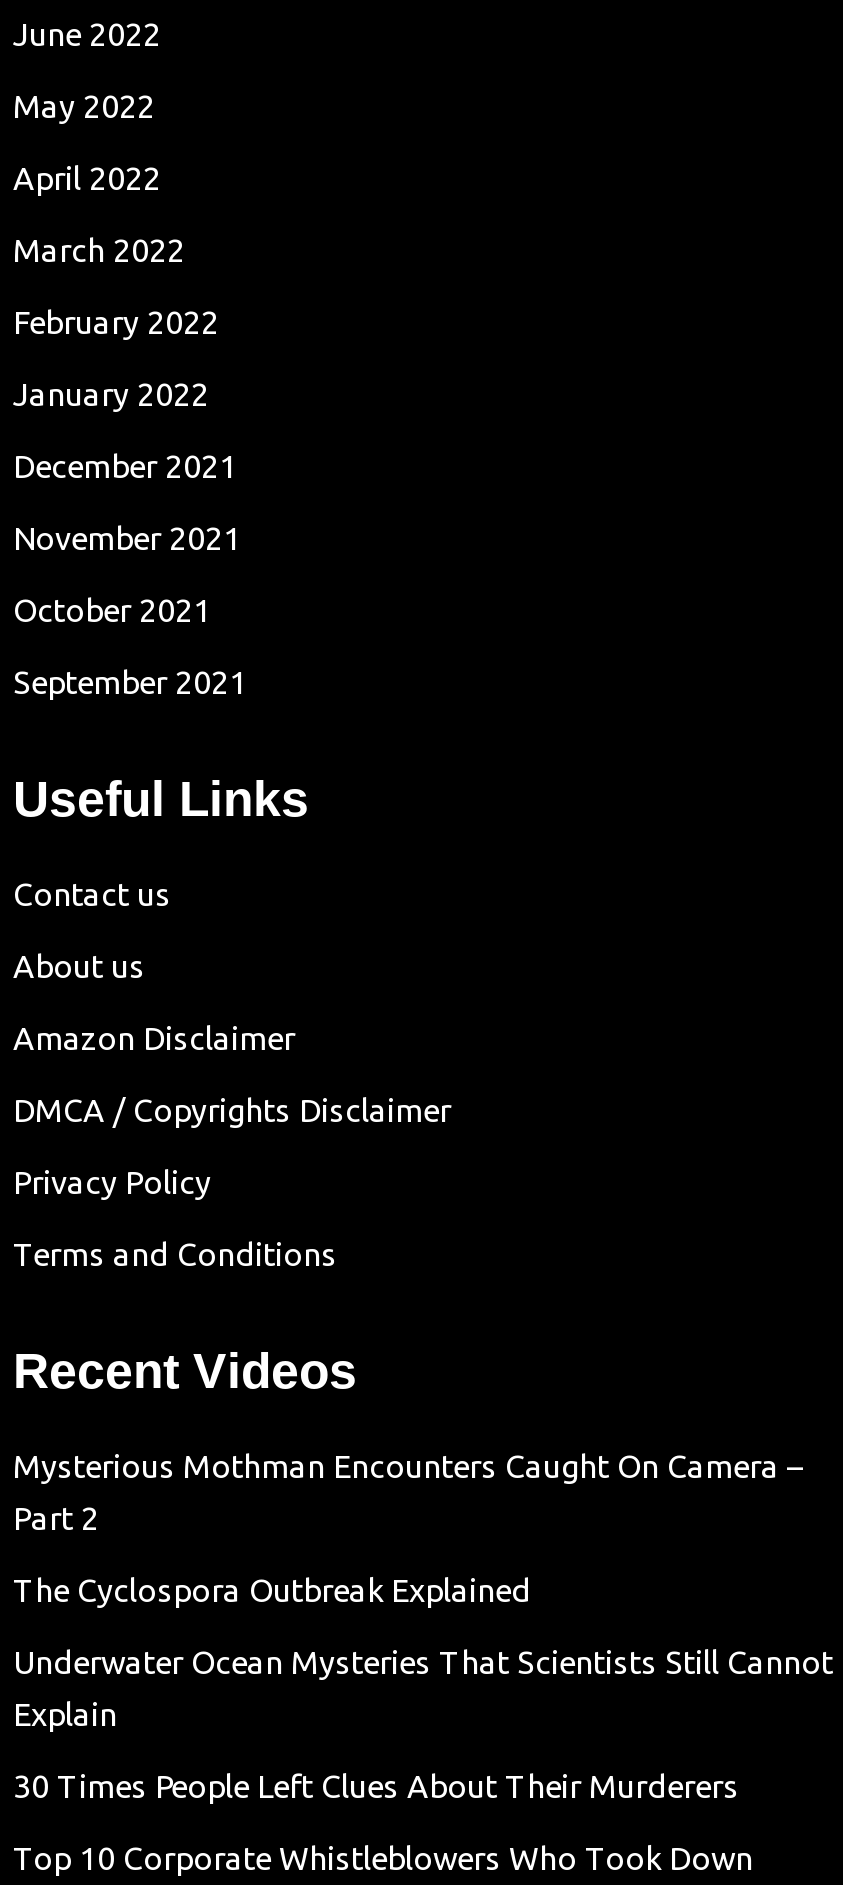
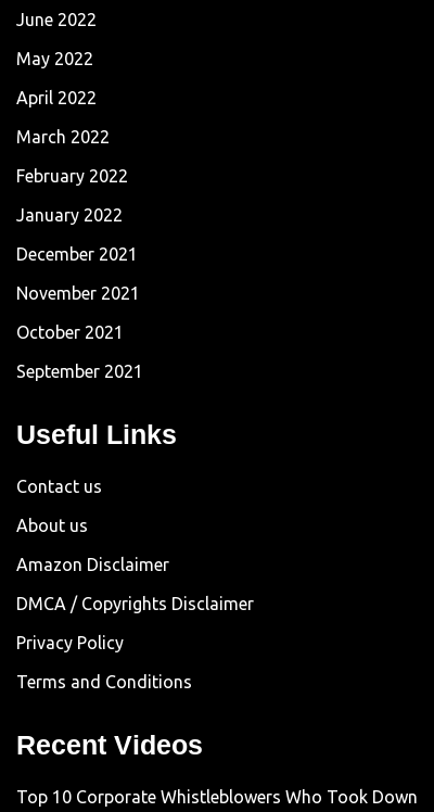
[13,1448,833,1804] Mysterious Mothman Encounters Caught On Camera – | Part 2 | The Cyclospora Outbreak Explained | Underwater Ocean Mysteries That Scientists Still Cannot | Explain | 30 Times People Left Clues About Their Murderers -> none

